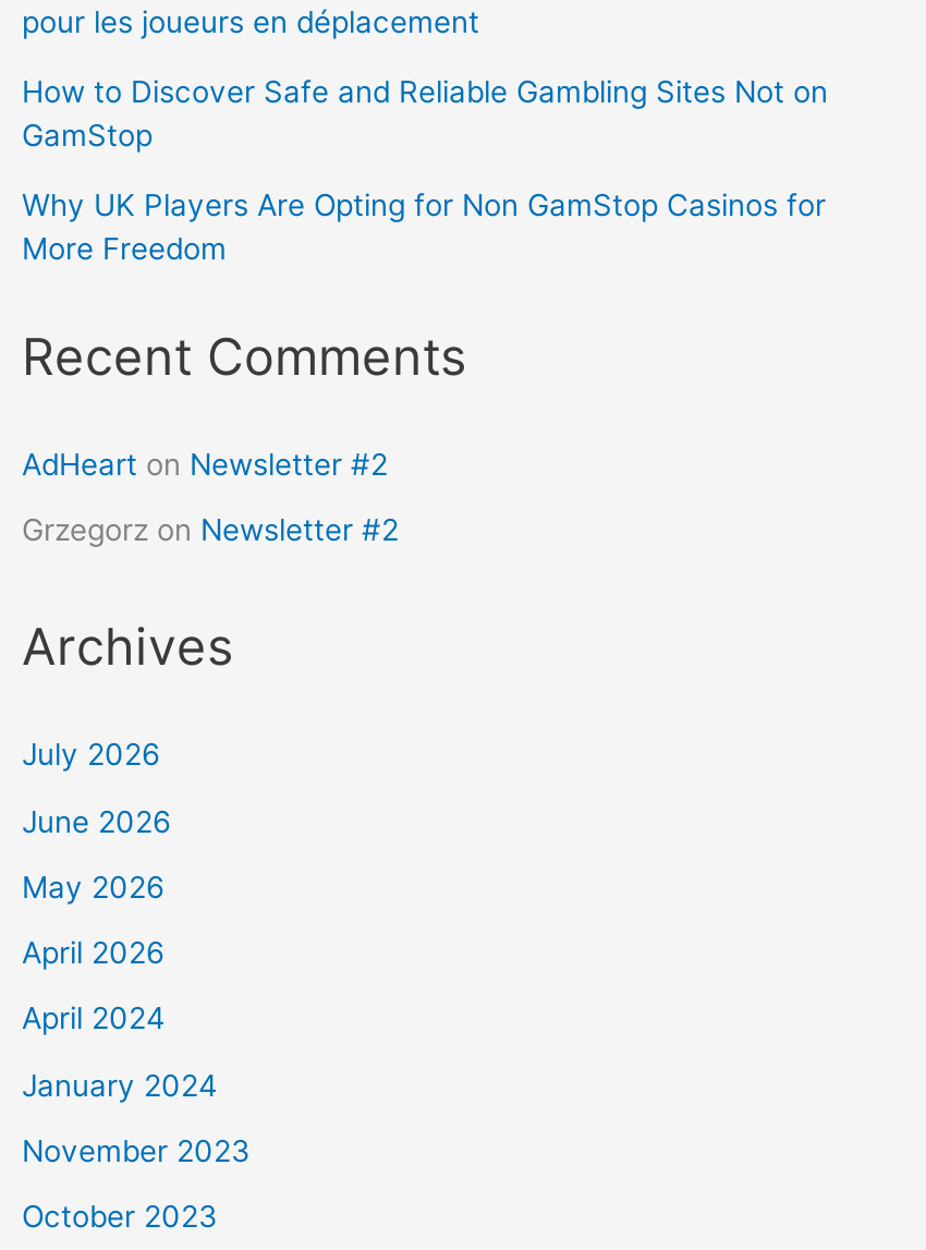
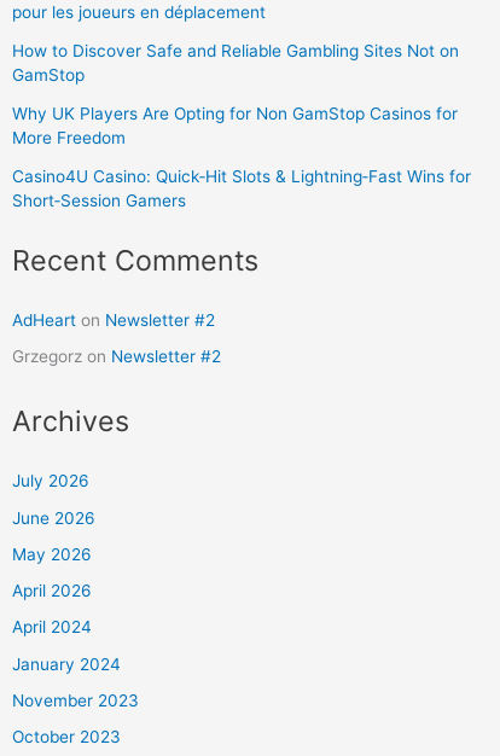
none -> [12,167,471,210] Casino4U Casino: Quick‑Hit Slots & Lightning‑Fast Wins for | Short‑Session Gamers

